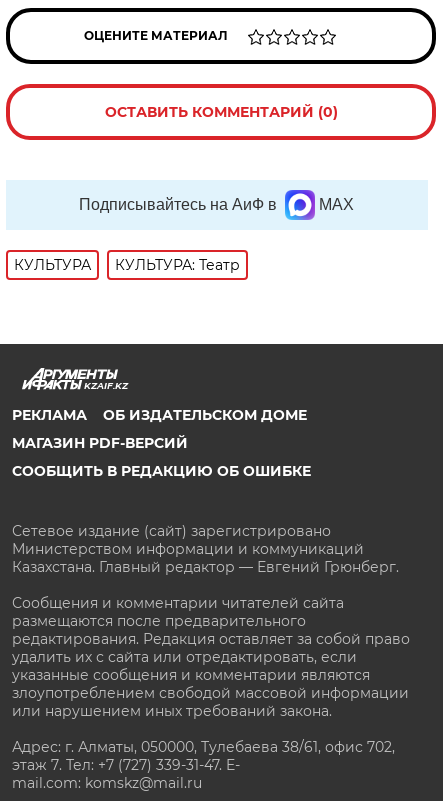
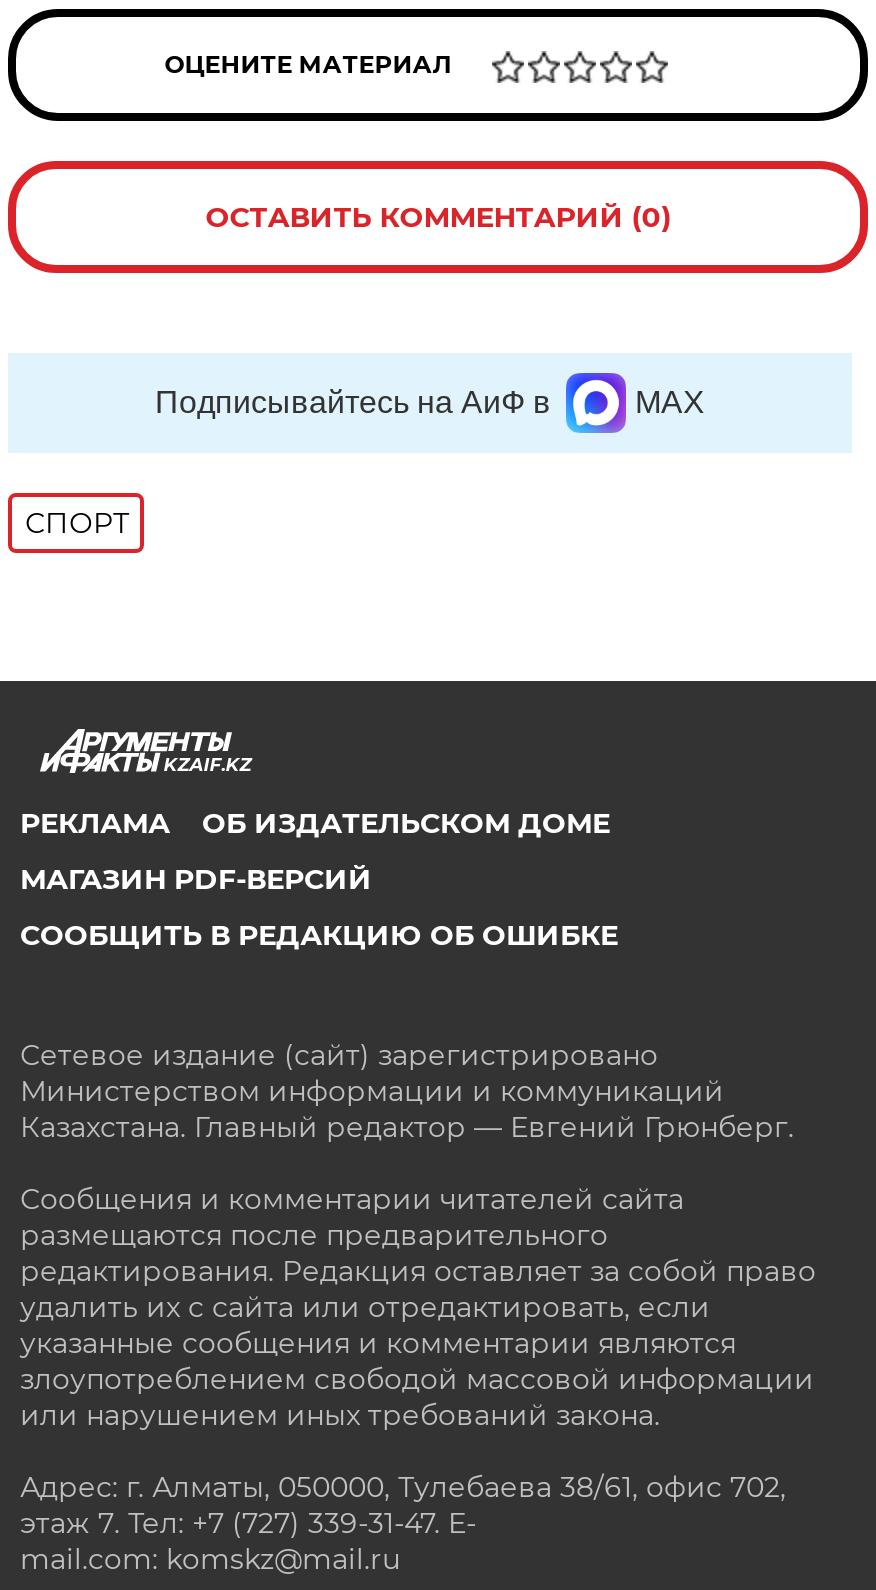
[14,256,240,274] КУЛЬТУРА | КУЛЬТУРА: Театр -> [25,505,129,541] СПОРТ

